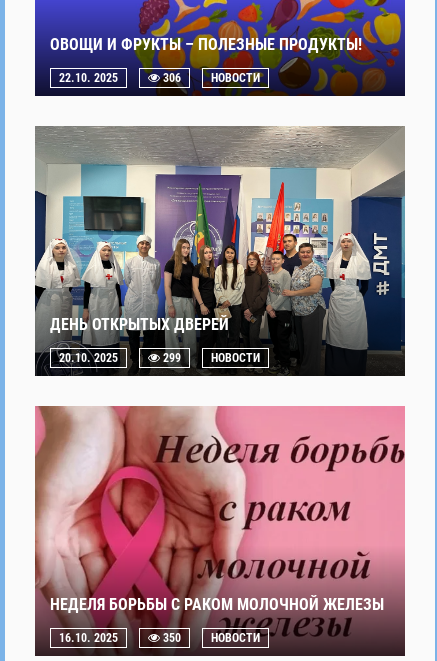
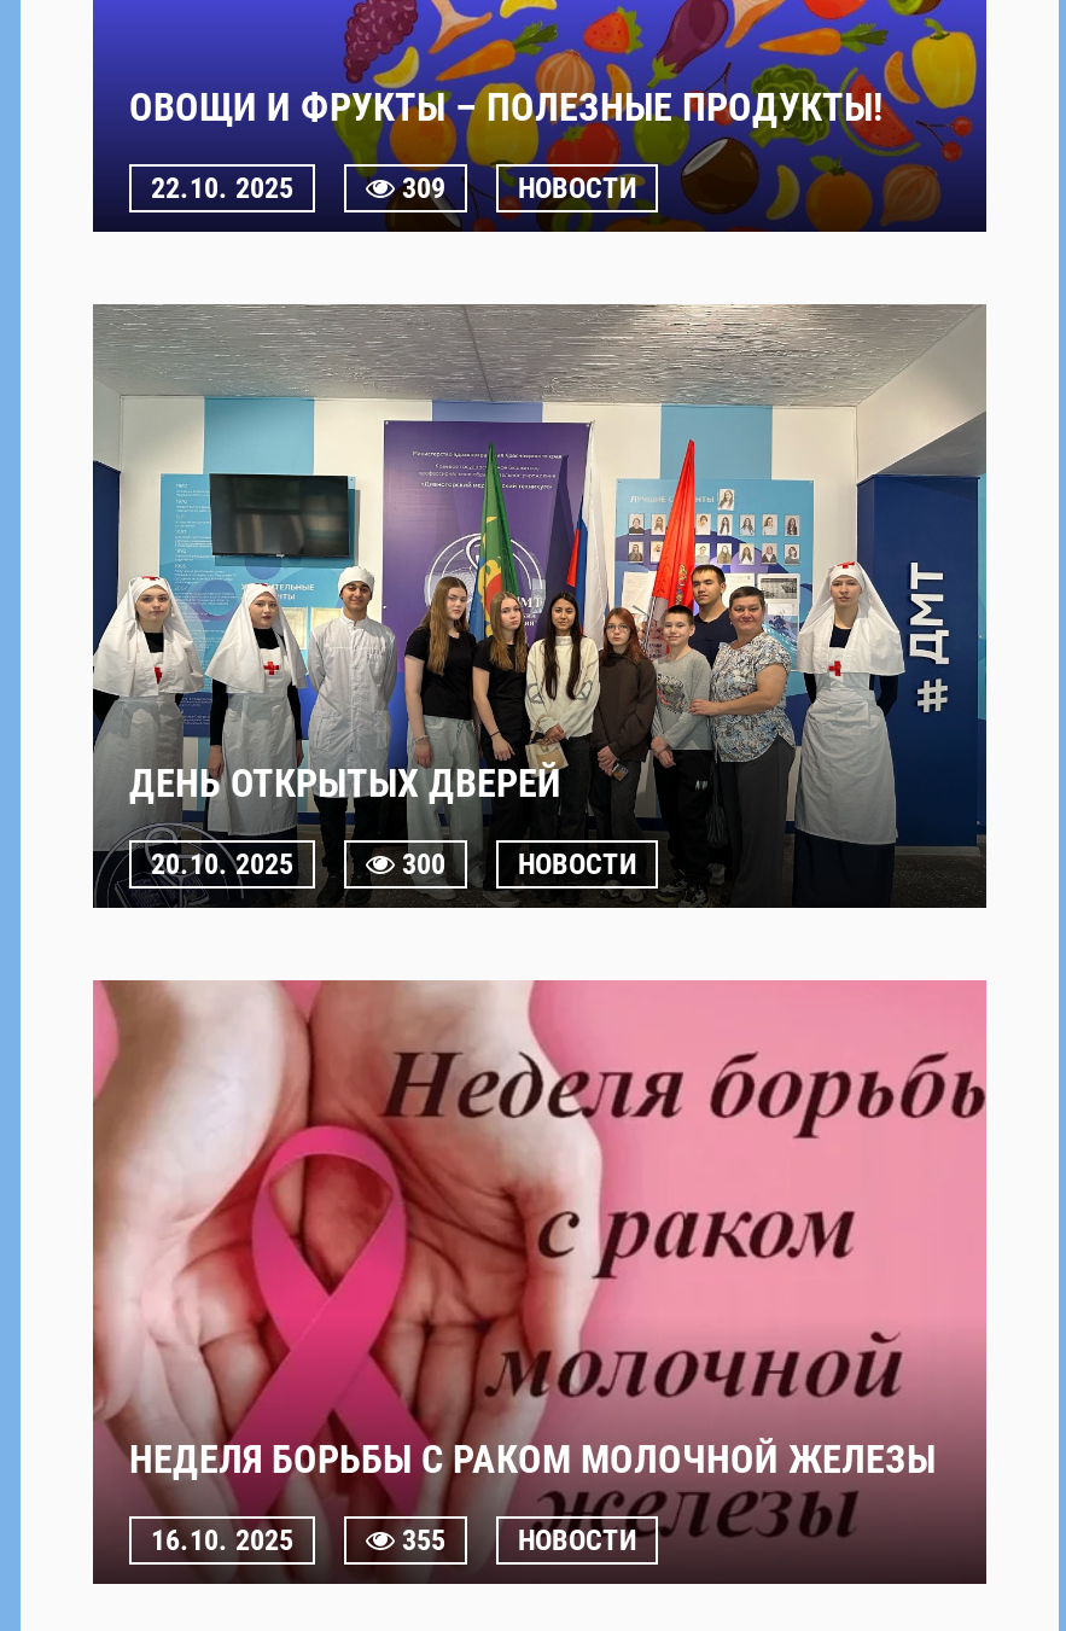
[160,71,181,85] 306 -> [395,171,445,205] 309
[160,351,181,365] 299 -> [395,847,445,881] 300
[160,631,181,645] 350 -> [395,1523,445,1557] 355

